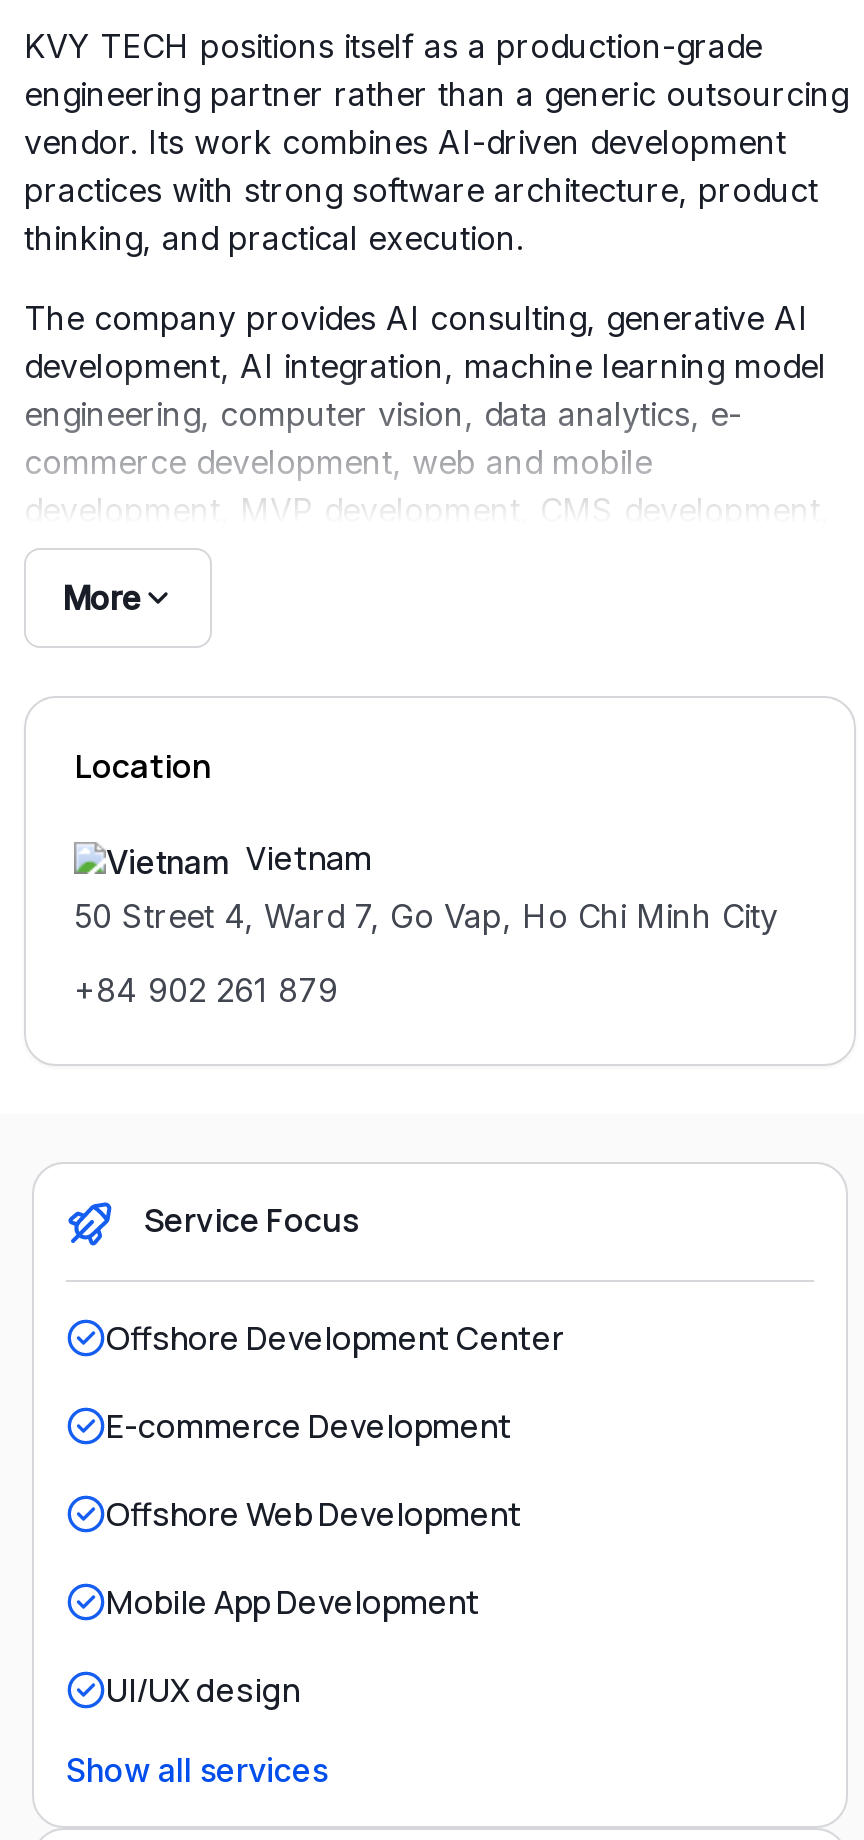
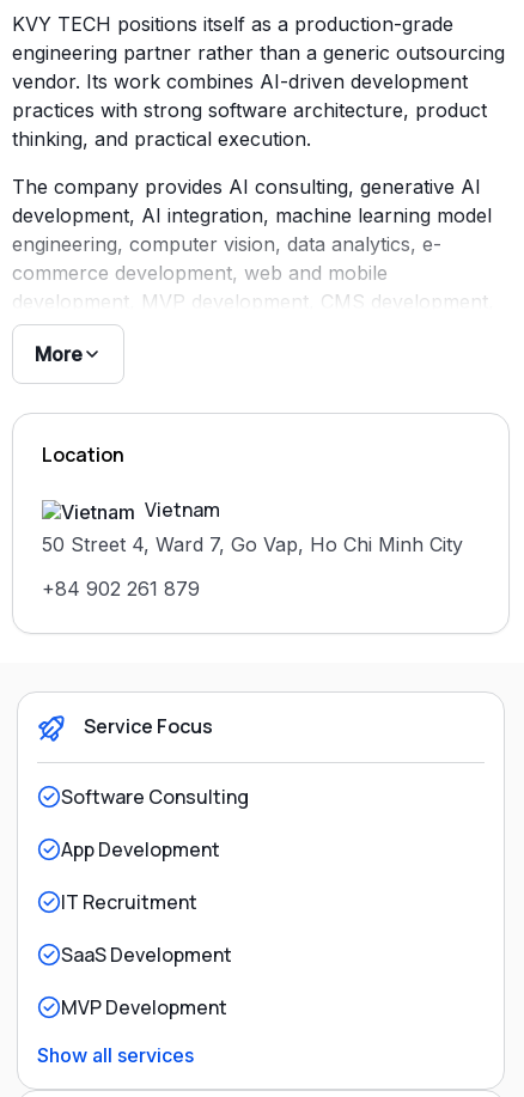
[106,1315,564,1359] Offshore Development Center -> [61,783,249,810] Software Consulting
[106,1403,512,1447] E-commerce Development -> [61,836,220,862] App Development
[106,1491,522,1535] Offshore Web Development -> [61,888,197,915] IT Recruitment
[106,1579,480,1623] Mobile App Development -> [61,941,232,967] SaaS Development
[106,1667,300,1711] UI/UX design -> [61,994,227,1020] MVP Development

